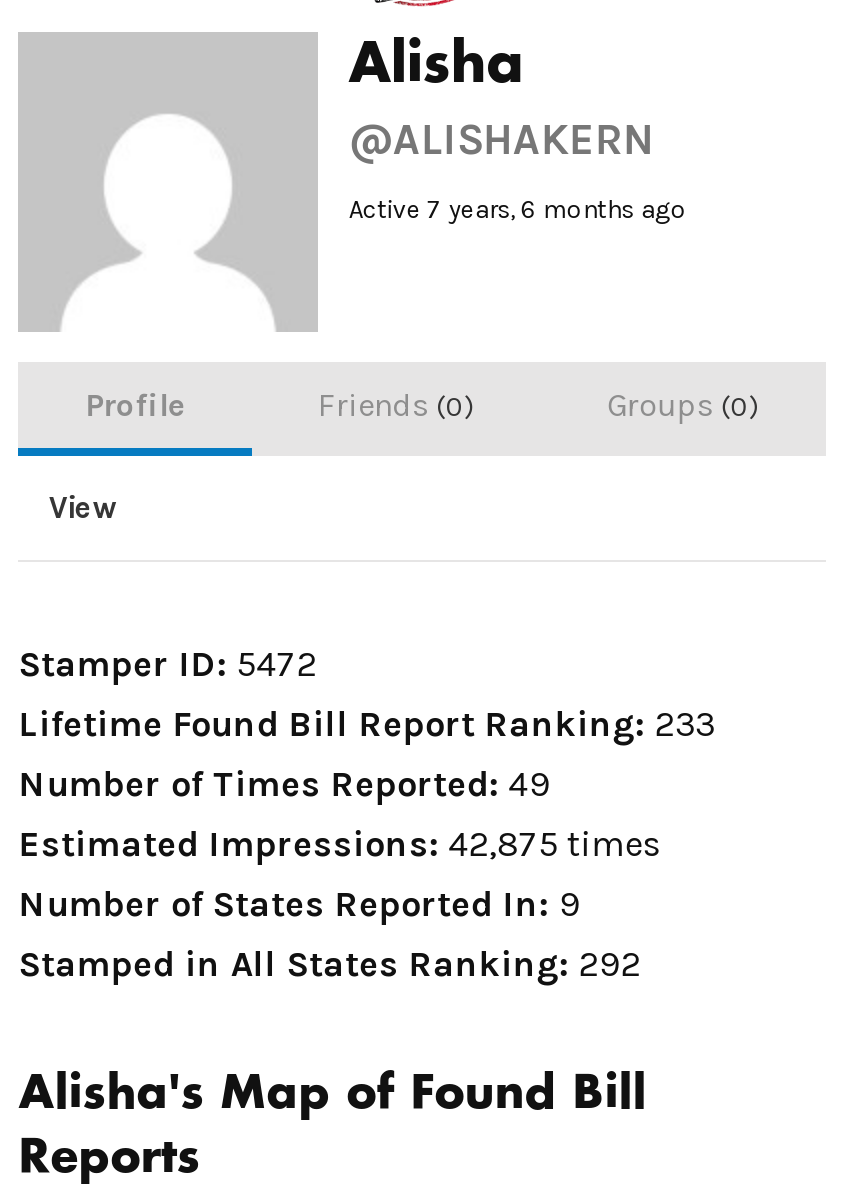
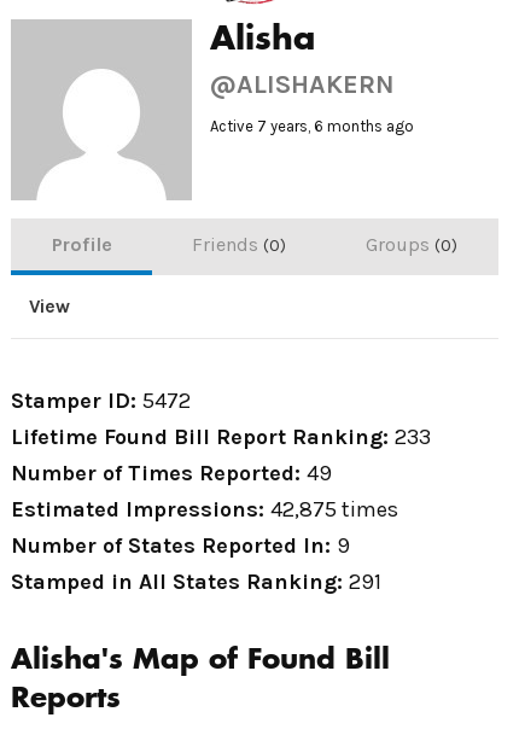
[19,942,641,986] Stamped in All States Ranking: 292 -> [11,568,382,595] Stamped in All States Ranking: 291

